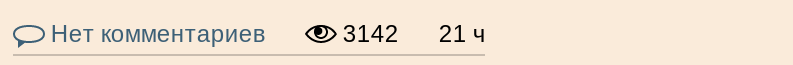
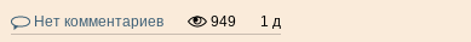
[337,20,485,48] 3142 | 21 ч -> [207,13,281,30] 949 | 1 д

